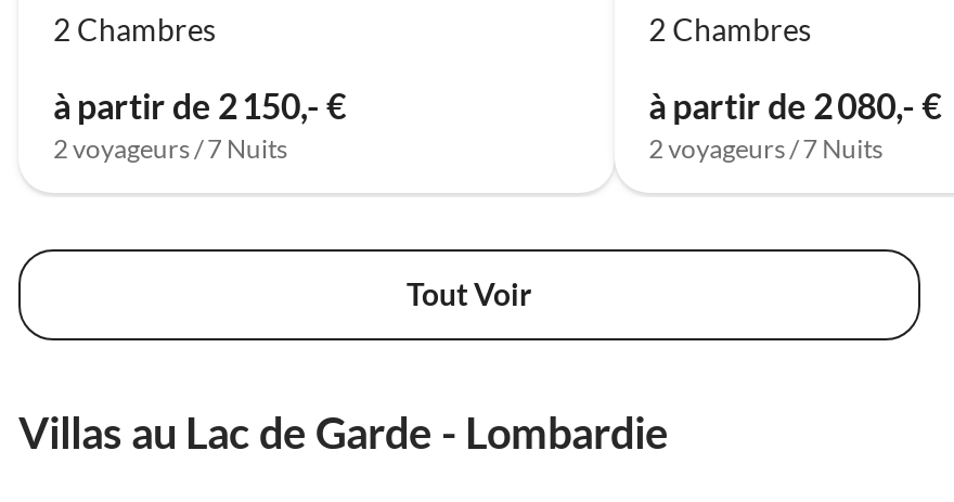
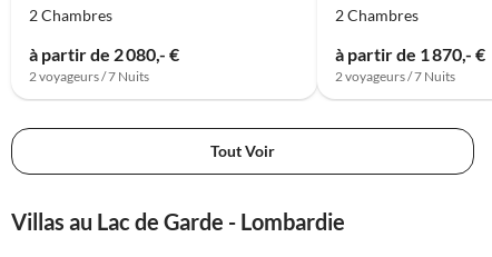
[53,85,346,126] à partir de 2 150,- € -> [29,44,179,65] à partir de 2 080,- €
[649,85,941,126] à partir de 2 080,- € -> [335,44,485,65] à partir de 1 870,- €

